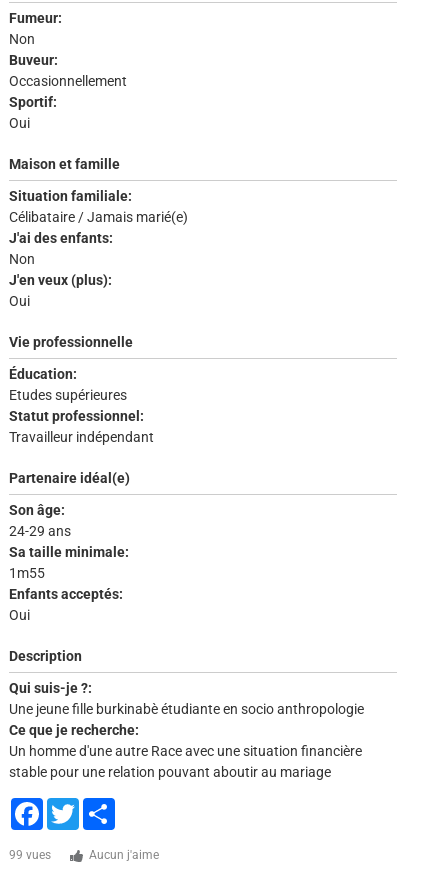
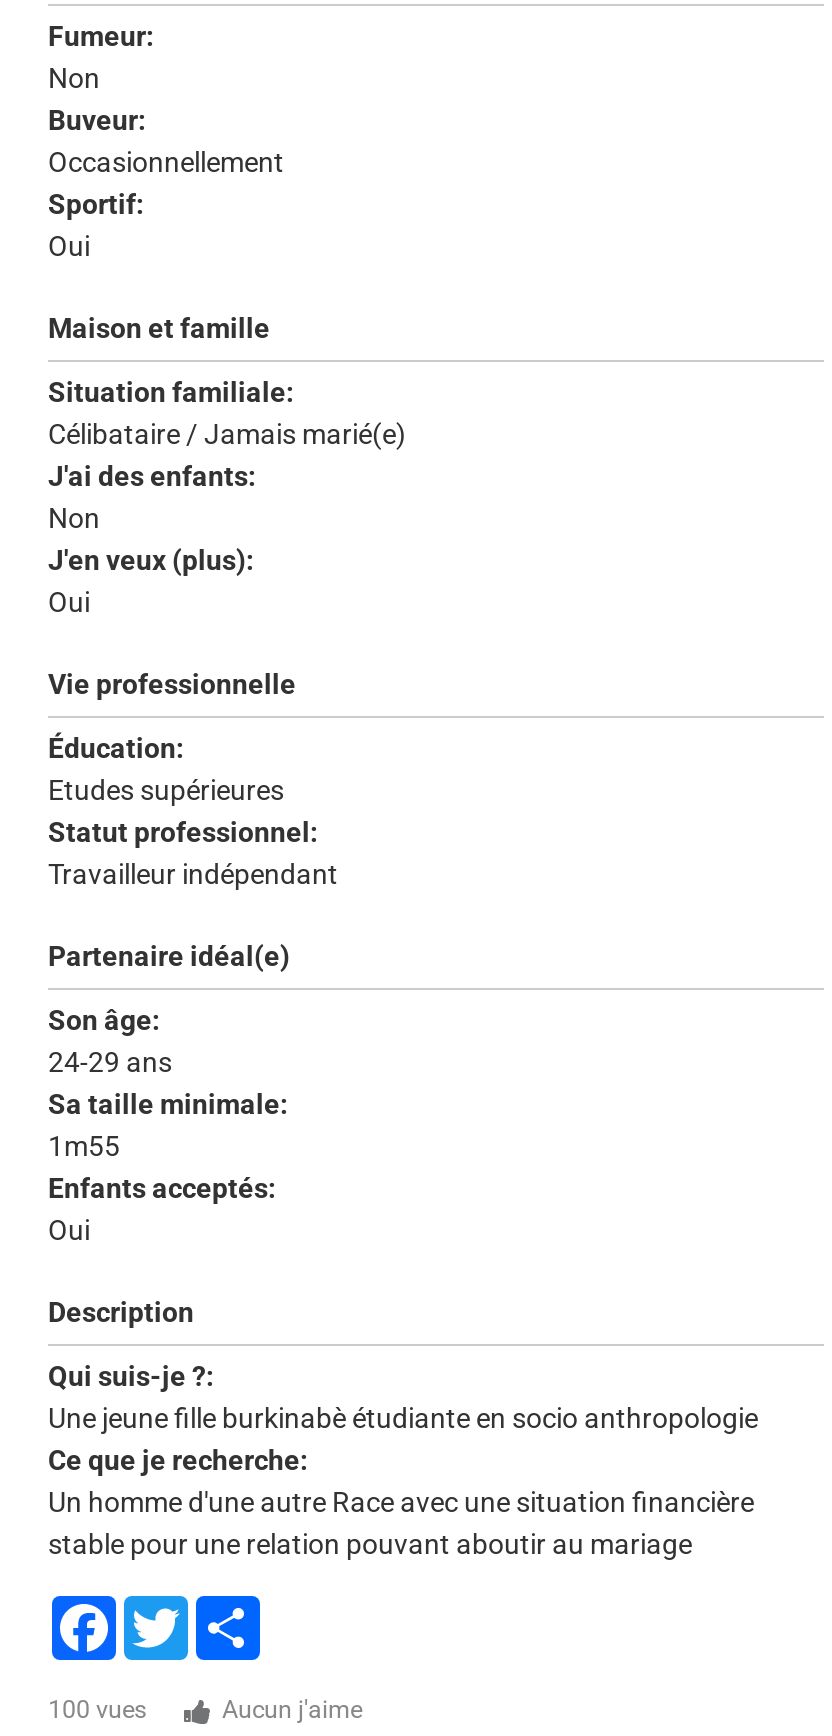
[9,848,51,862] 99 vues -> [48,1696,146,1724] 100 vues

